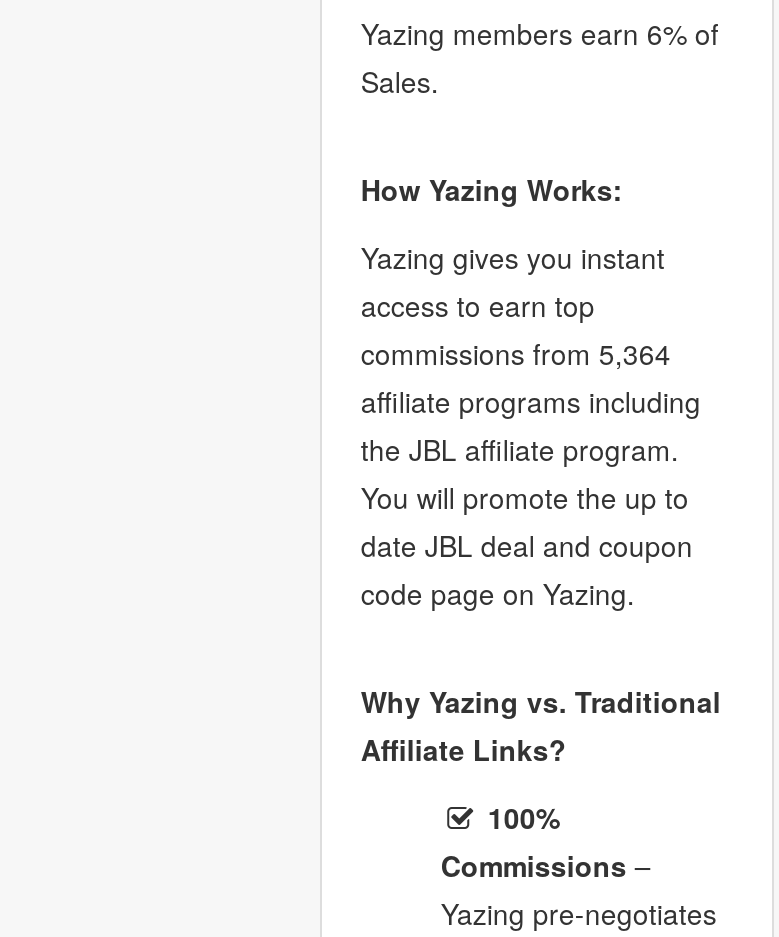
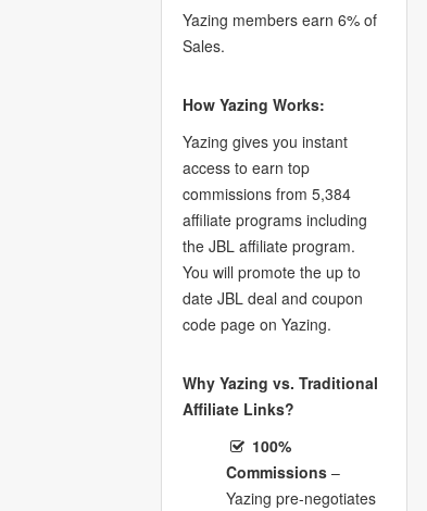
[361,333,671,373] commissions from 5,364 -> [183,183,351,204] commissions from 5,384

